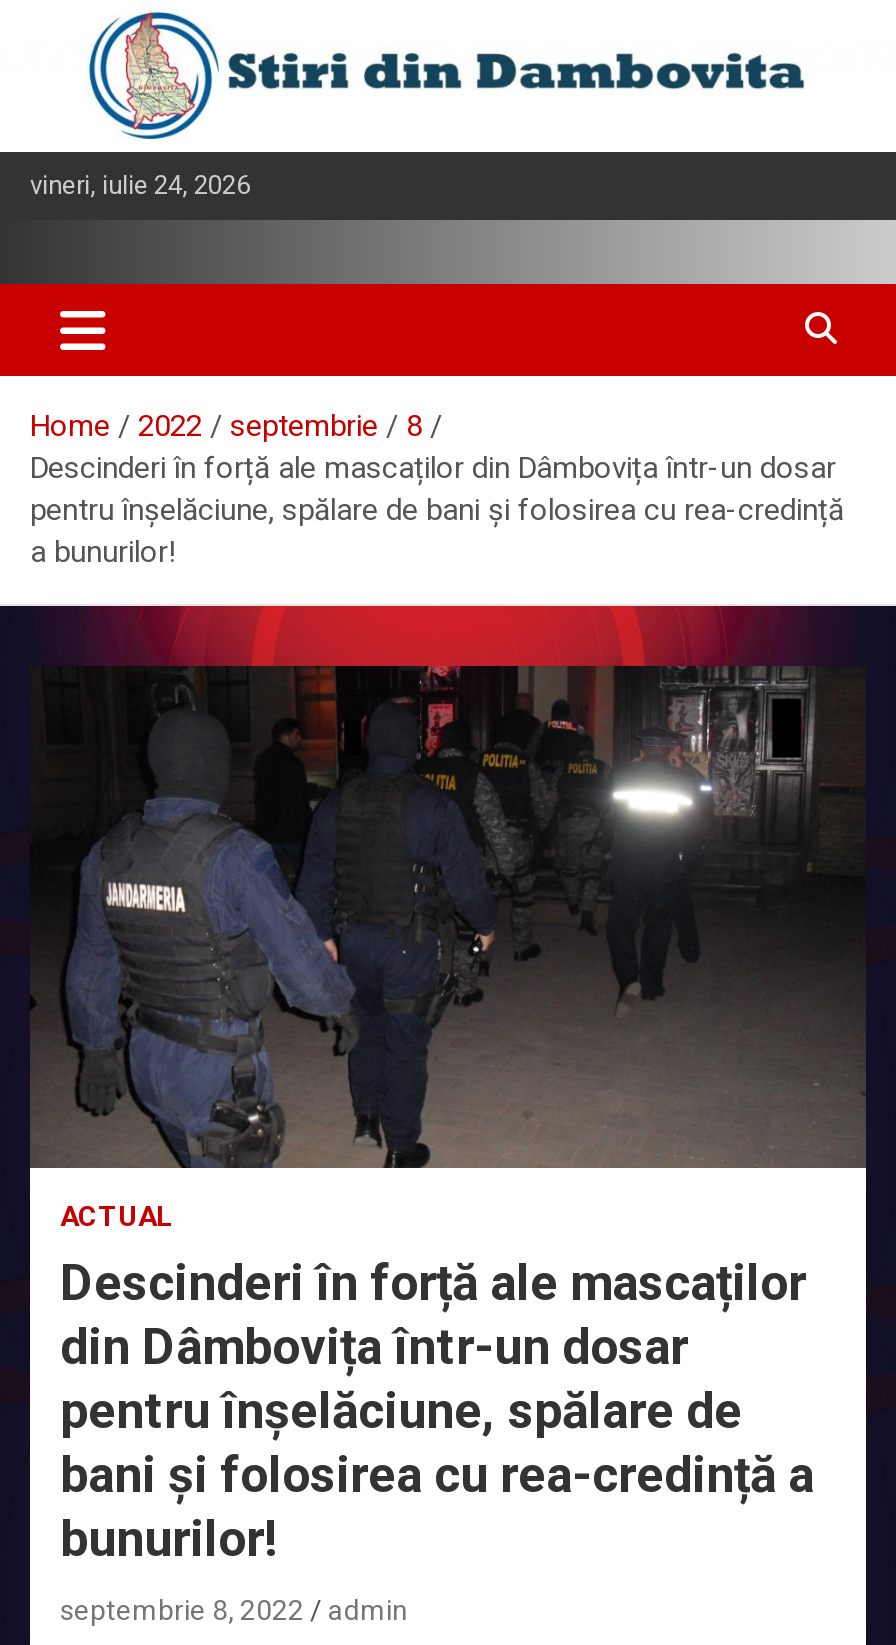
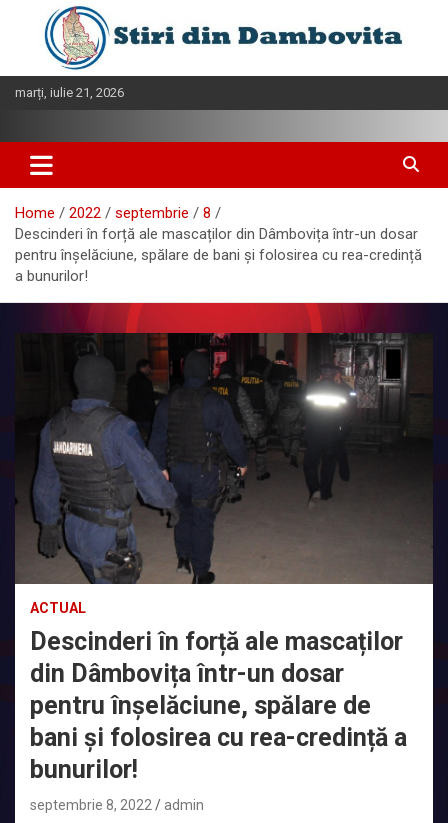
[30,170,250,200] vineri, iulie 24, 2026 -> [15,85,124,100] marți, iulie 21, 2026

